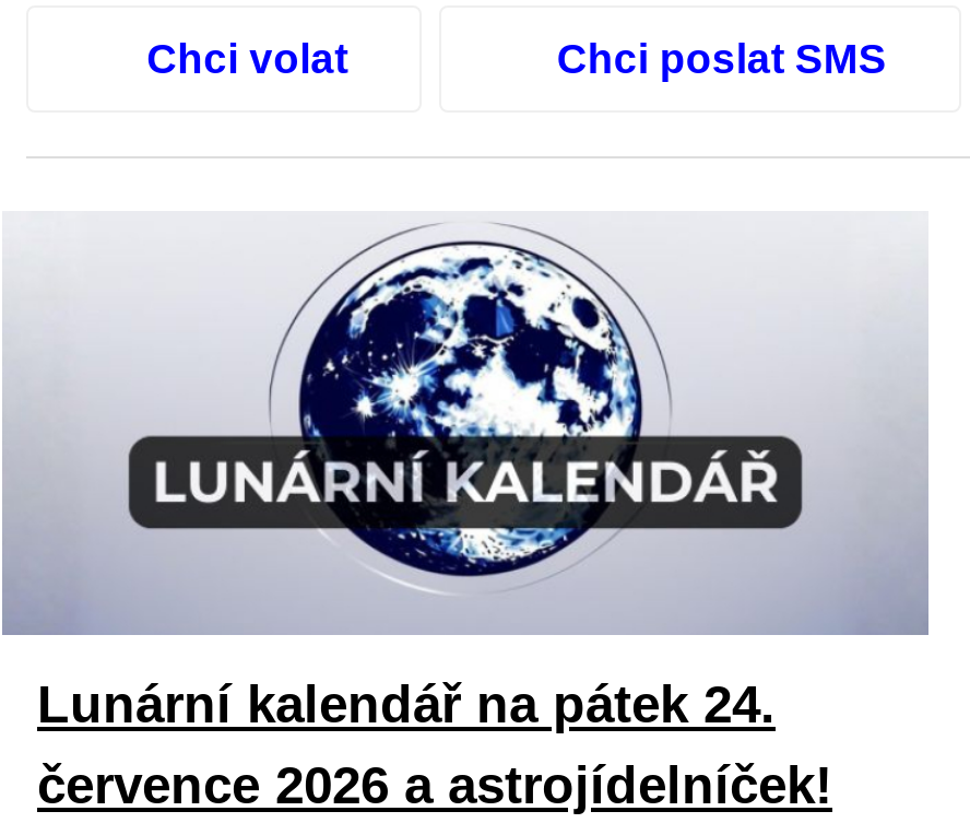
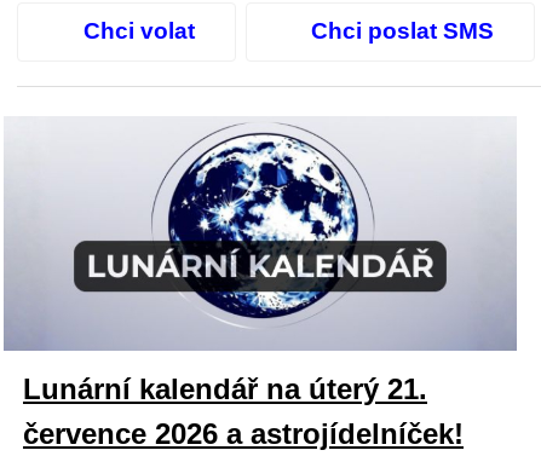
[37,674,776,733] Lunární kalendář na pátek 24. -> [23,372,427,405] Lunární kalendář na úterý 21.

